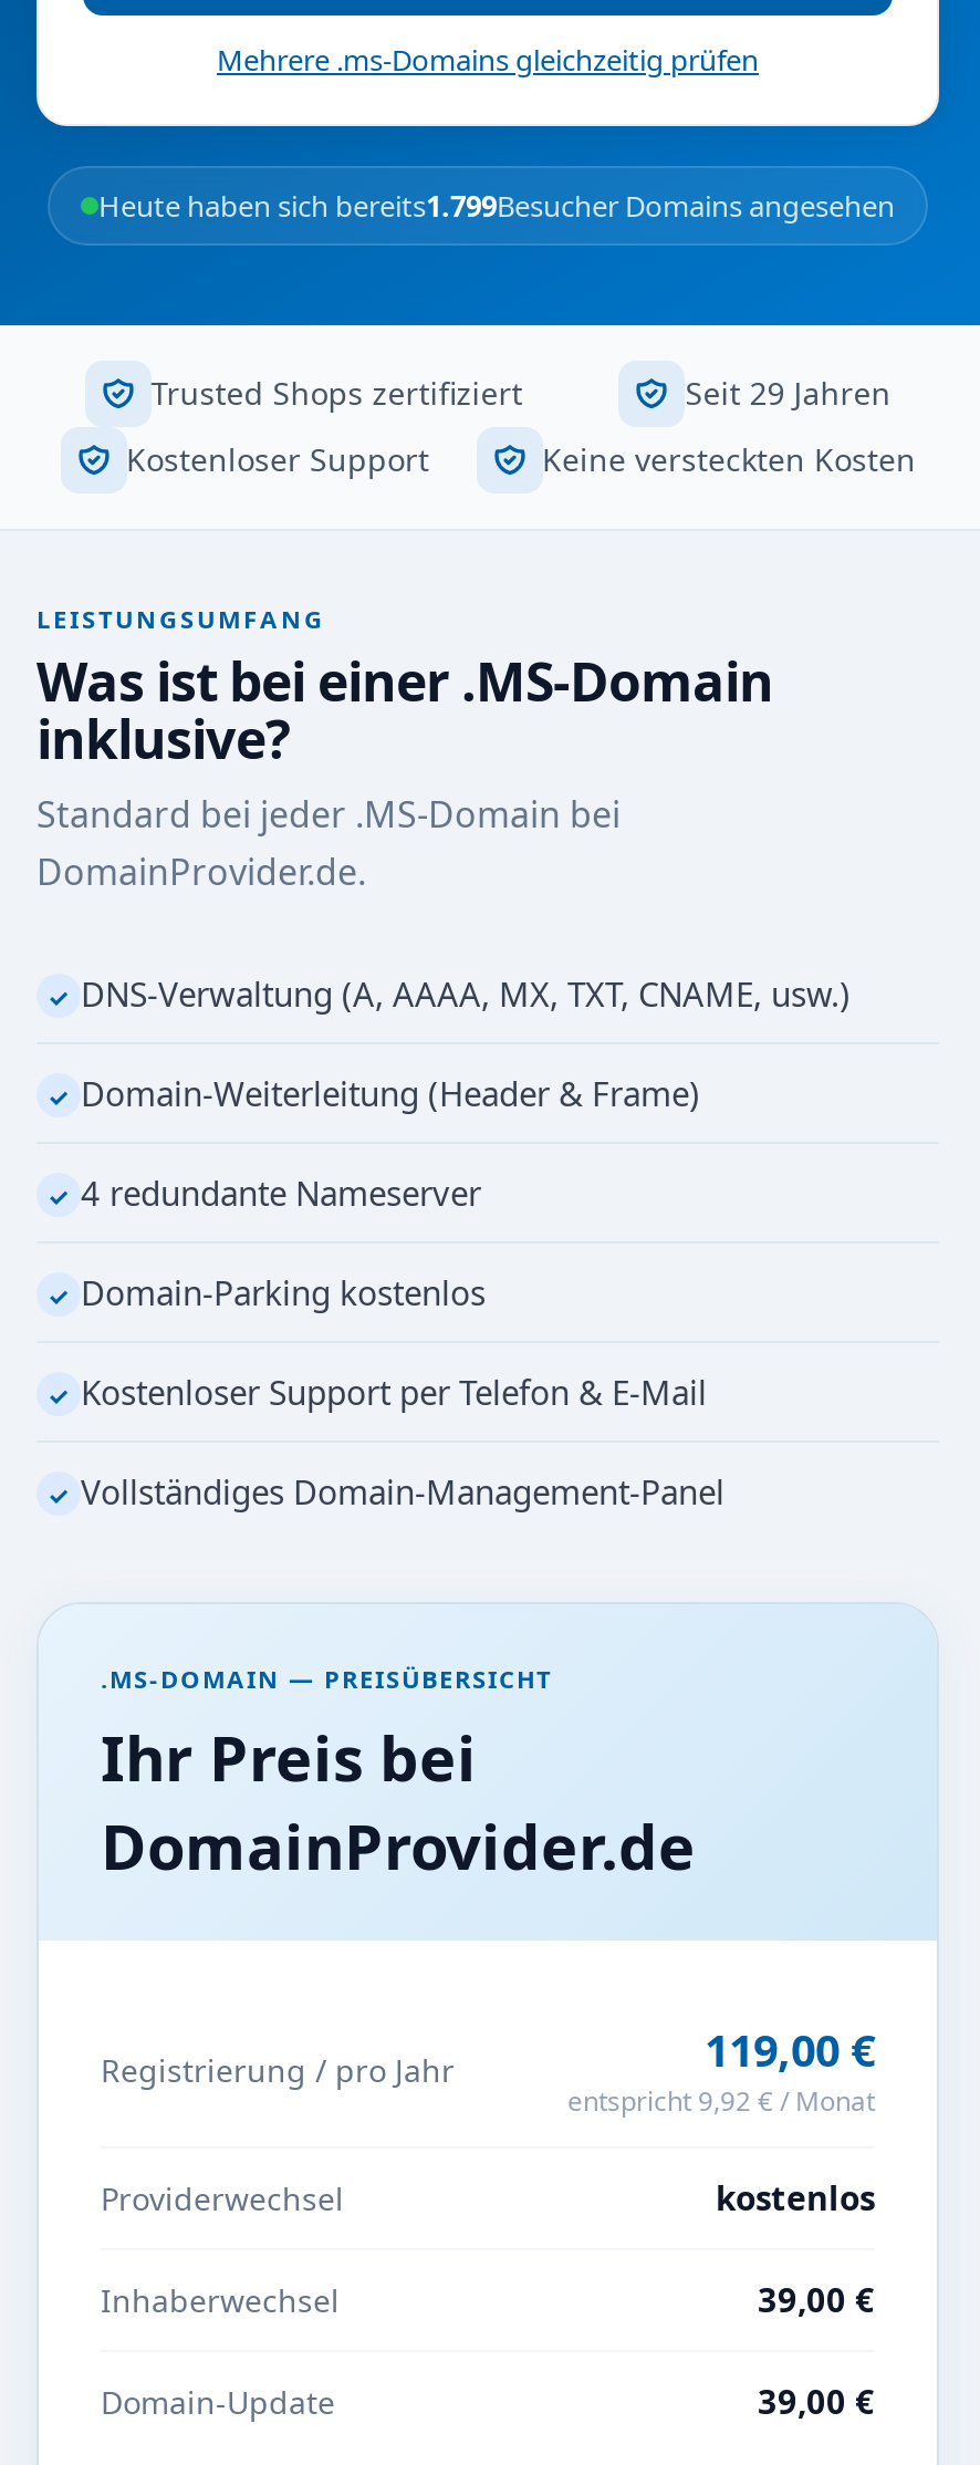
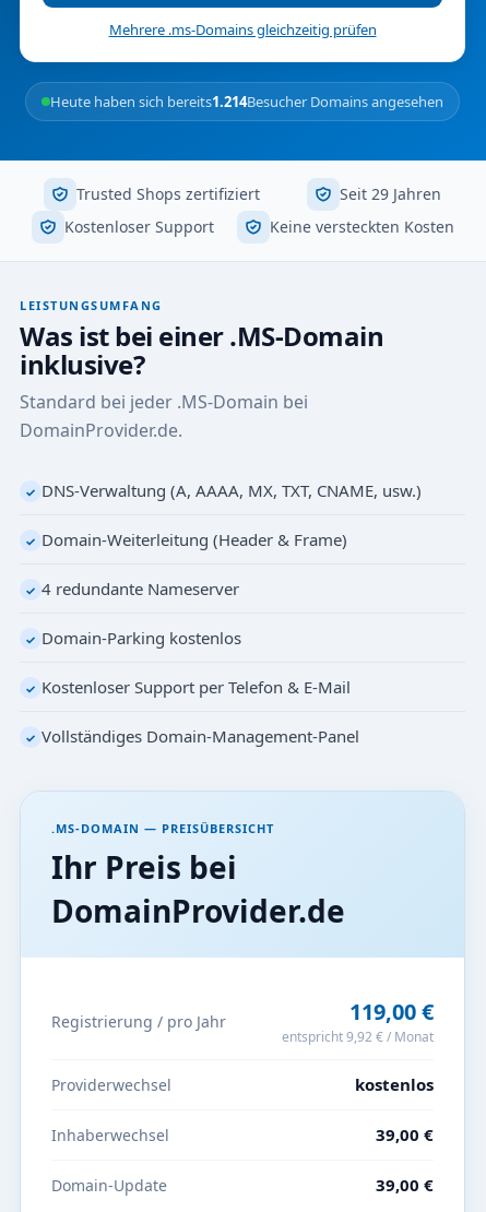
[98,186,895,226] Heute haben sich bereits1.799Besucher Domains angesehen -> [50,92,443,111] Heute haben sich bereits1.214Besucher Domains angesehen

